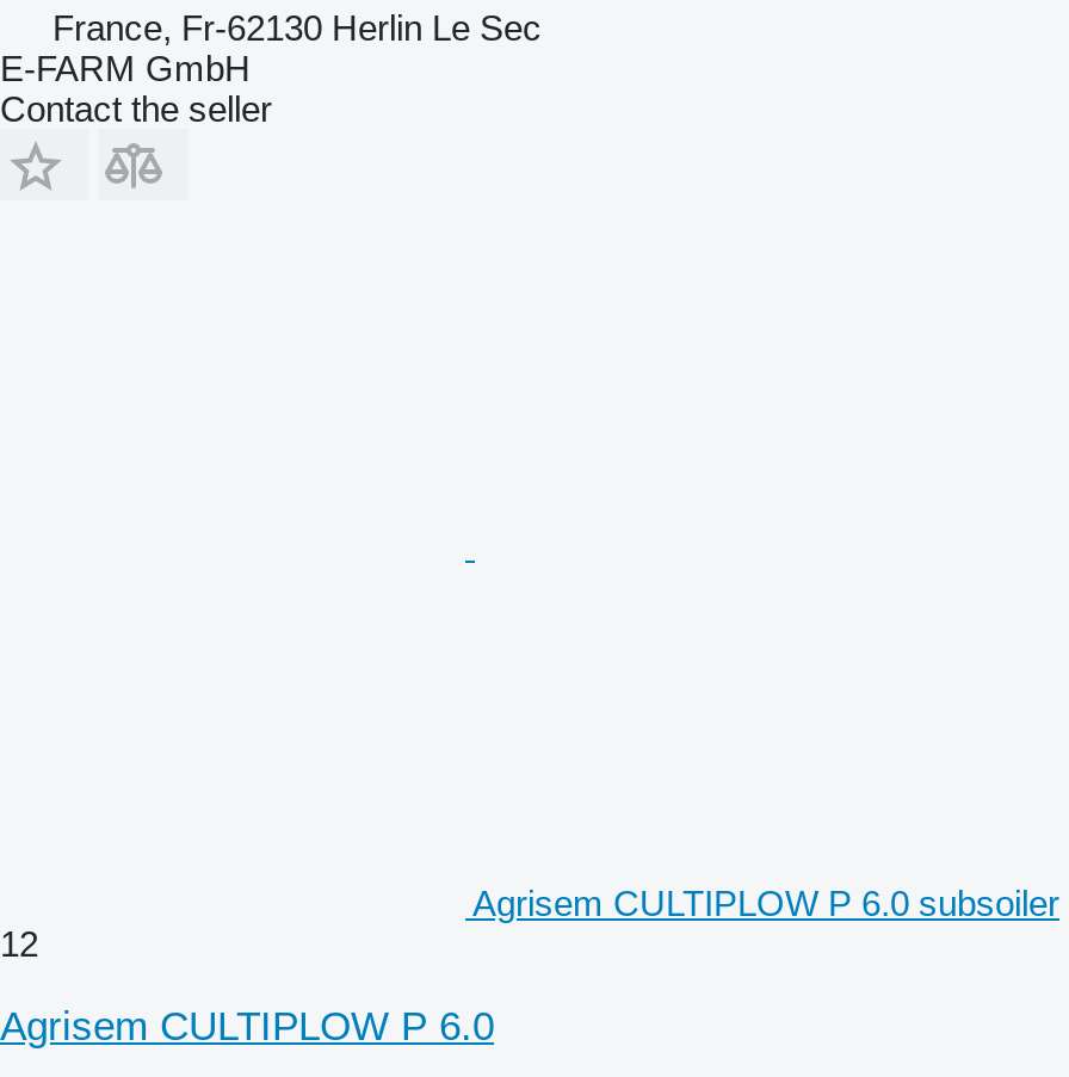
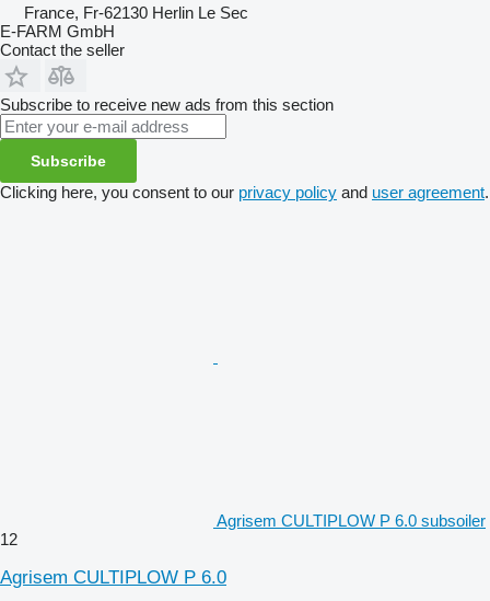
none -> [0,95,489,201] Subscribe to receive new ads from this section | Subscribe | Clicking here, you consent to our privacy policy and user agreement.

